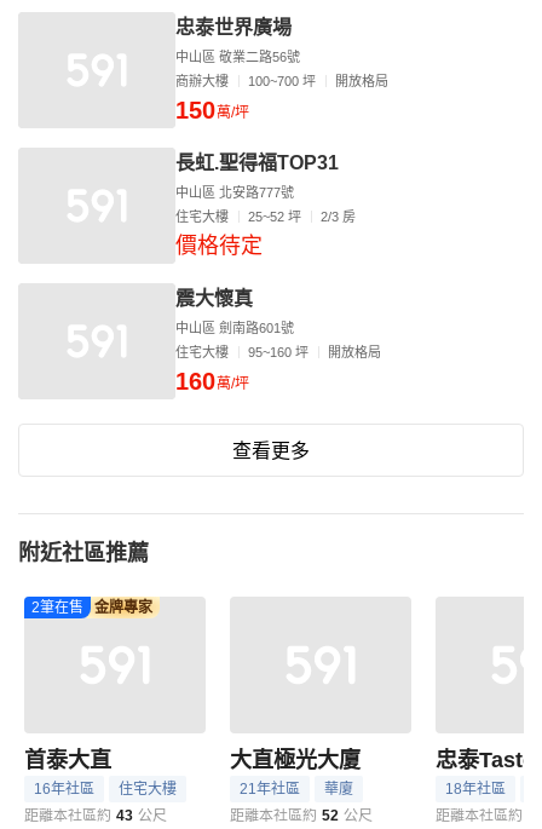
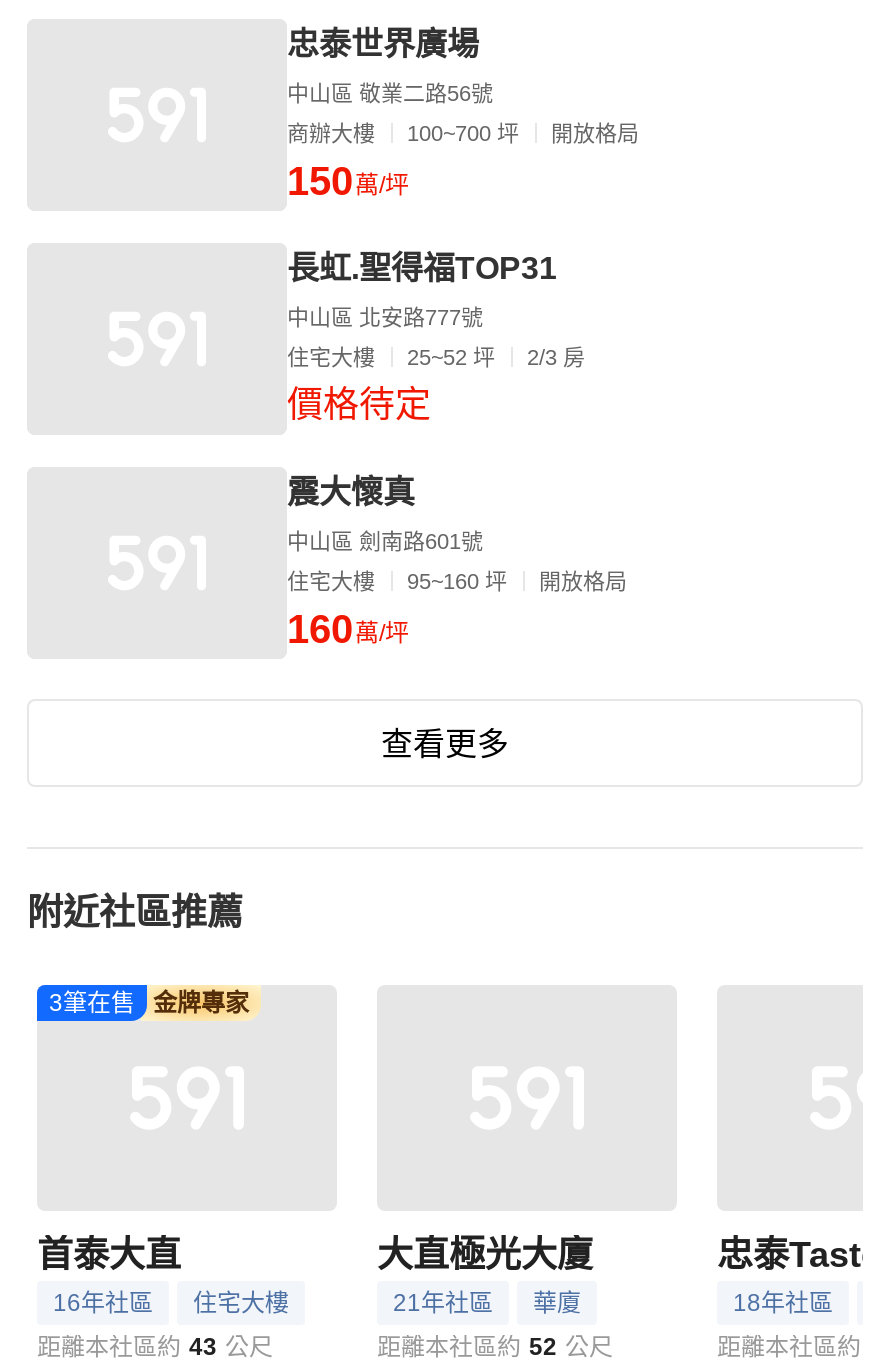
[31,599,152,616] 2筆在售 金牌專家 -> [49,989,249,1017] 3筆在售 金牌專家

